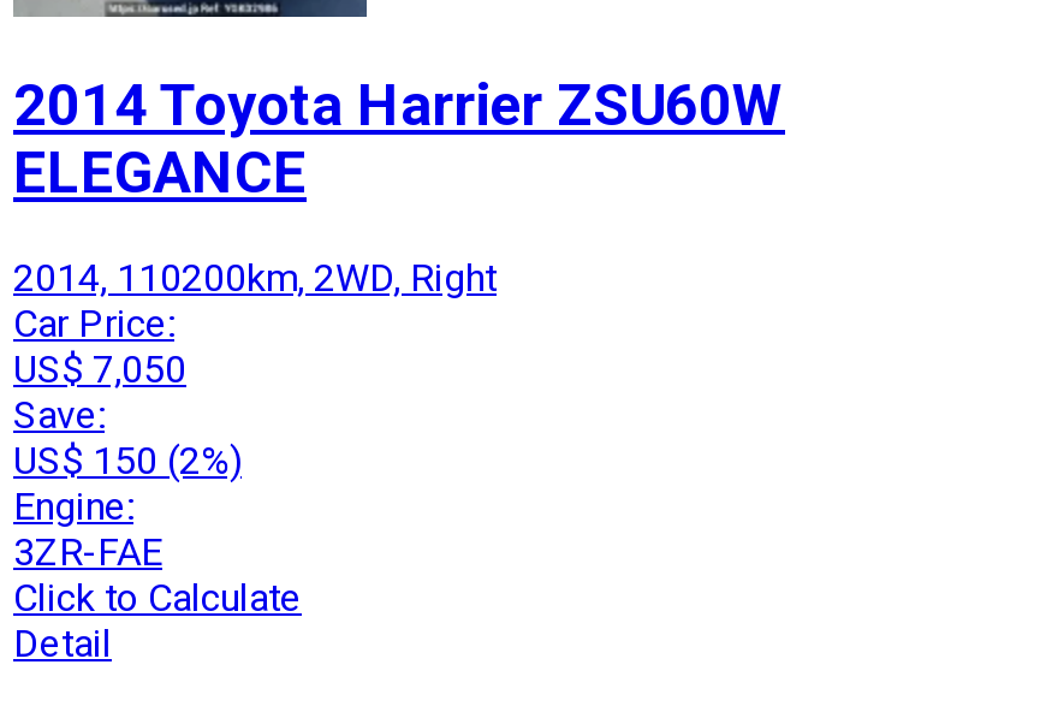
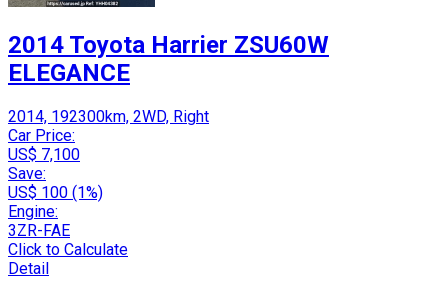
[13,256,497,302] 2014, 110200km, 2WD, Right -> [8,107,209,126] 2014, 192300km, 2WD, Right
[13,348,186,394] US$ 7,050 -> [8,145,80,164] US$ 7,100
[13,439,242,485] US$ 150 (2%) -> [8,183,103,202] US$ 100 (1%)

